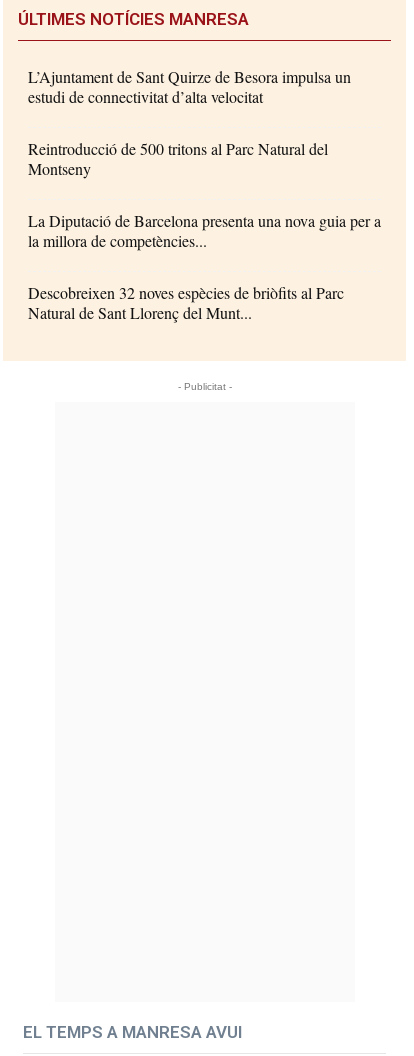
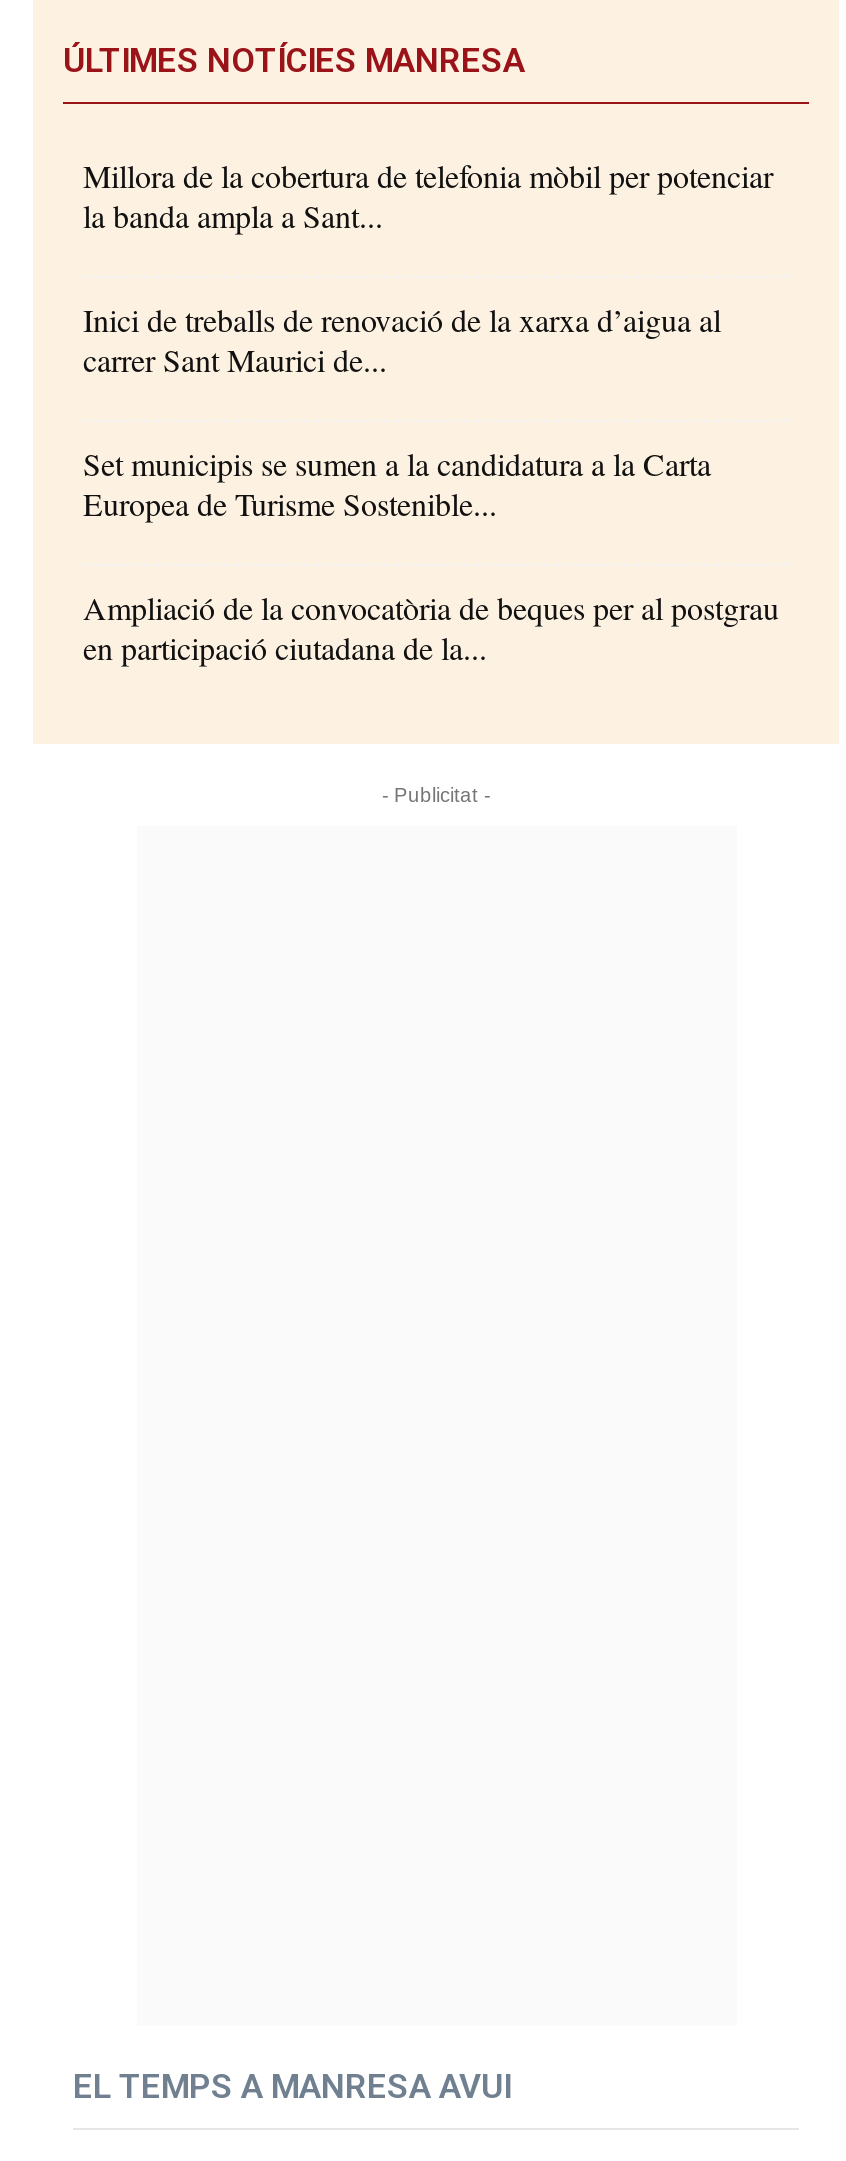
[28,66,351,107] L’Ajuntament de Sant Quirze de Besora impulsa un | estudi de connectivitat d’alta velocitat -> [83,154,773,236] Millora de la cobertura de telefonia mòbil per potenciar | la banda ampla a Sant...
[28,138,328,179] Reintroducció de 500 tritons al Parc Natural del | Montseny -> [83,298,721,380] Inici de treballs de renovació de la xarxa d’aigua al | carrer Sant Maurici de...
[28,210,381,251] La Diputació de Barcelona presenta una nova guia per a | la millora de competències... -> [83,442,711,524] Set municipis se sumen a la candidatura a la Carta | Europea de Turisme Sostenible...
[28,282,344,323] Descobreixen 32 noves espècies de briòfits al Parc | Natural de Sant Llorenç del Munt... -> [83,586,779,668] Ampliació de la convocatòria de beques per al postgrau | en participació ciutadana de la...

